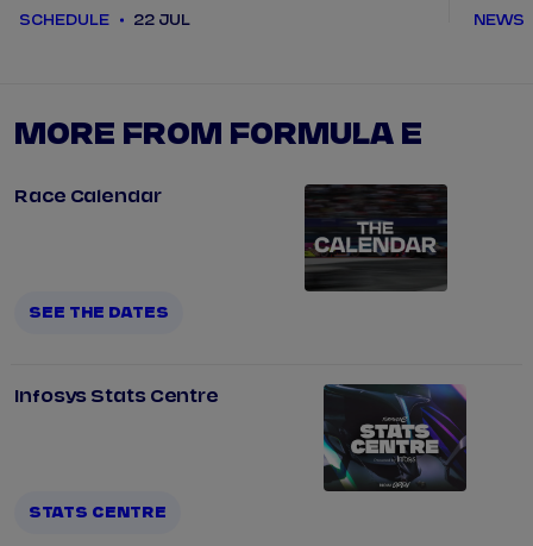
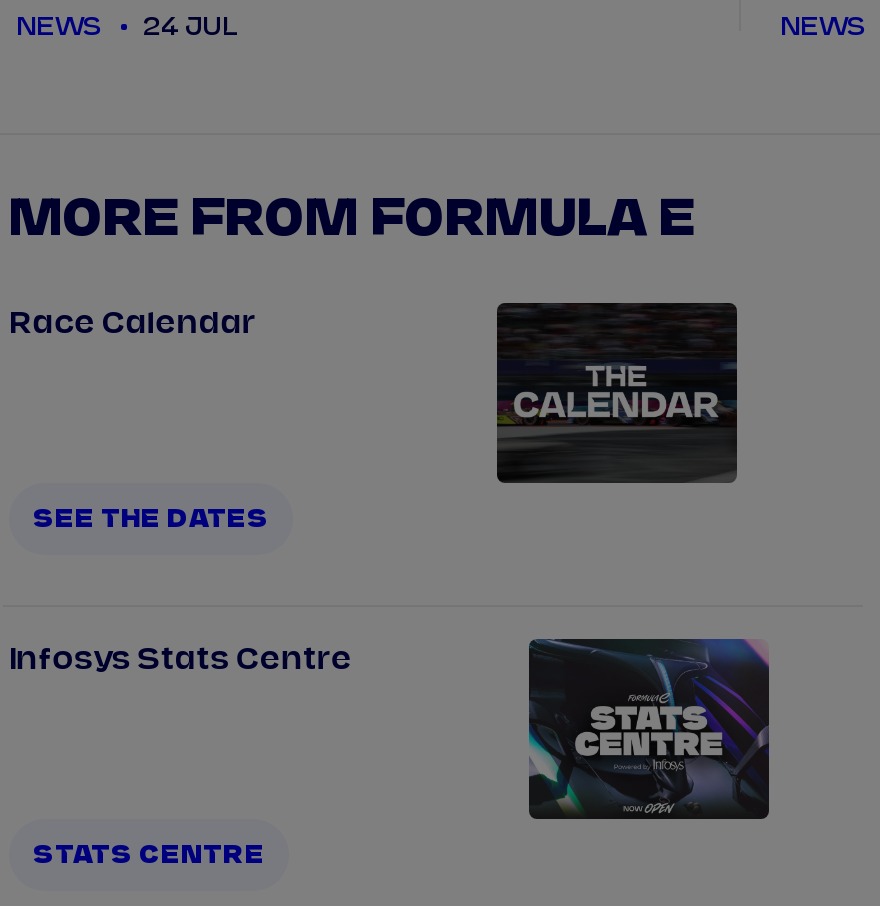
[19,14,190,26] SCHEDULE | 22 JUL -> [17,16,239,36] NEWS | 24 JUL

